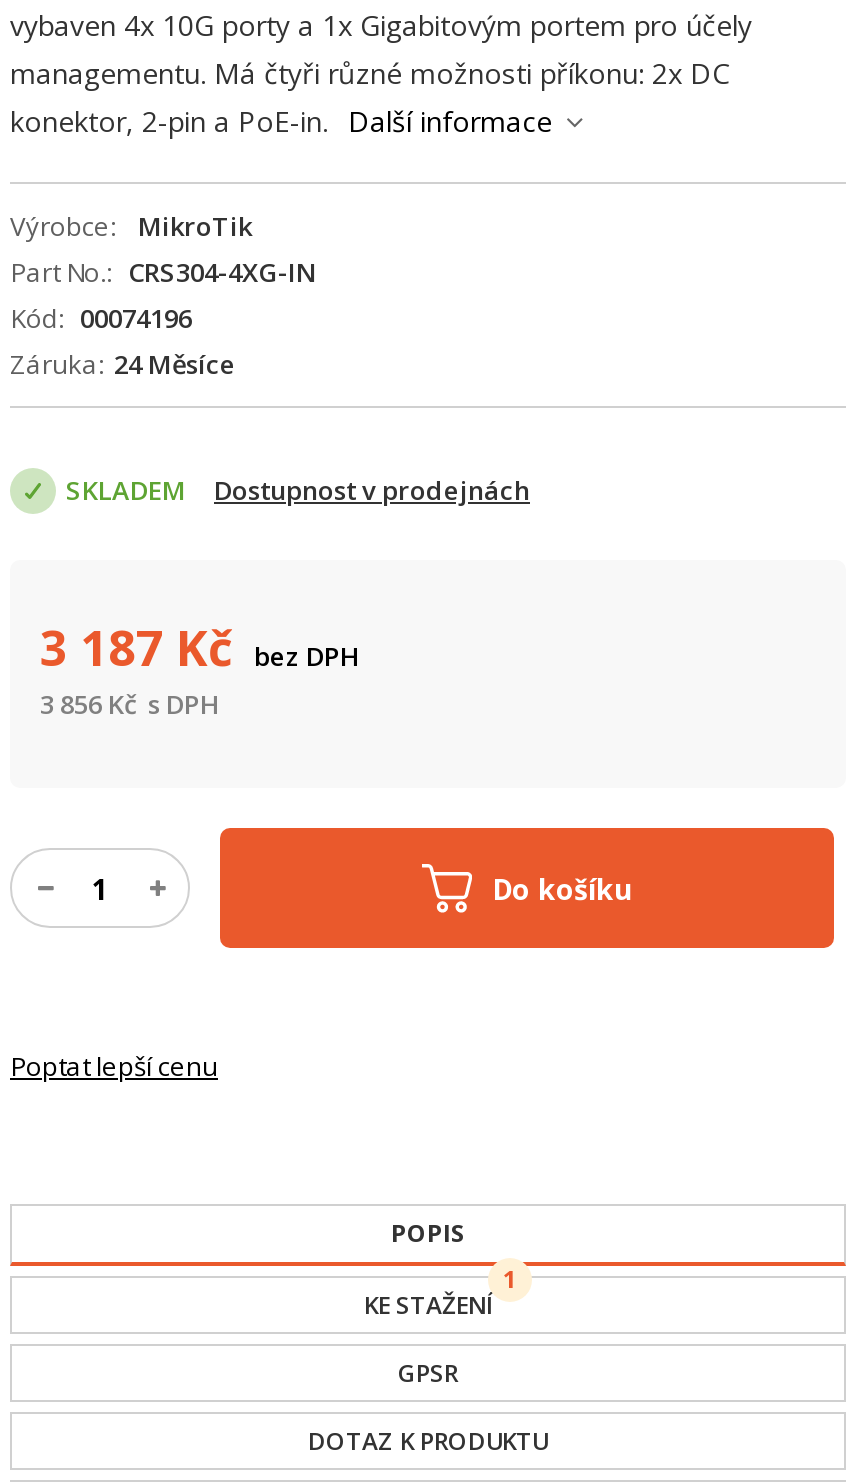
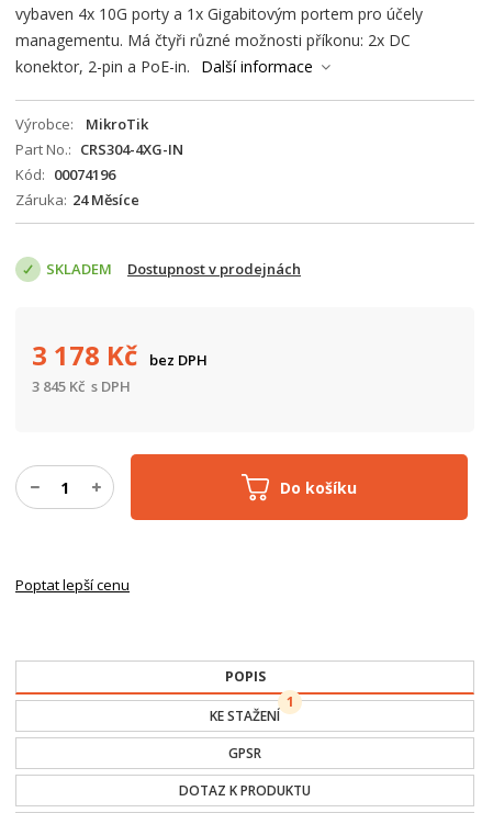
[40,614,360,680] 3 187 Kč bez DPH -> [32,337,208,373] 3 178 Kč bez DPH
[40,686,220,722] 3 856 Kč s DPH -> [32,376,131,396] 3 845 Kč s DPH

